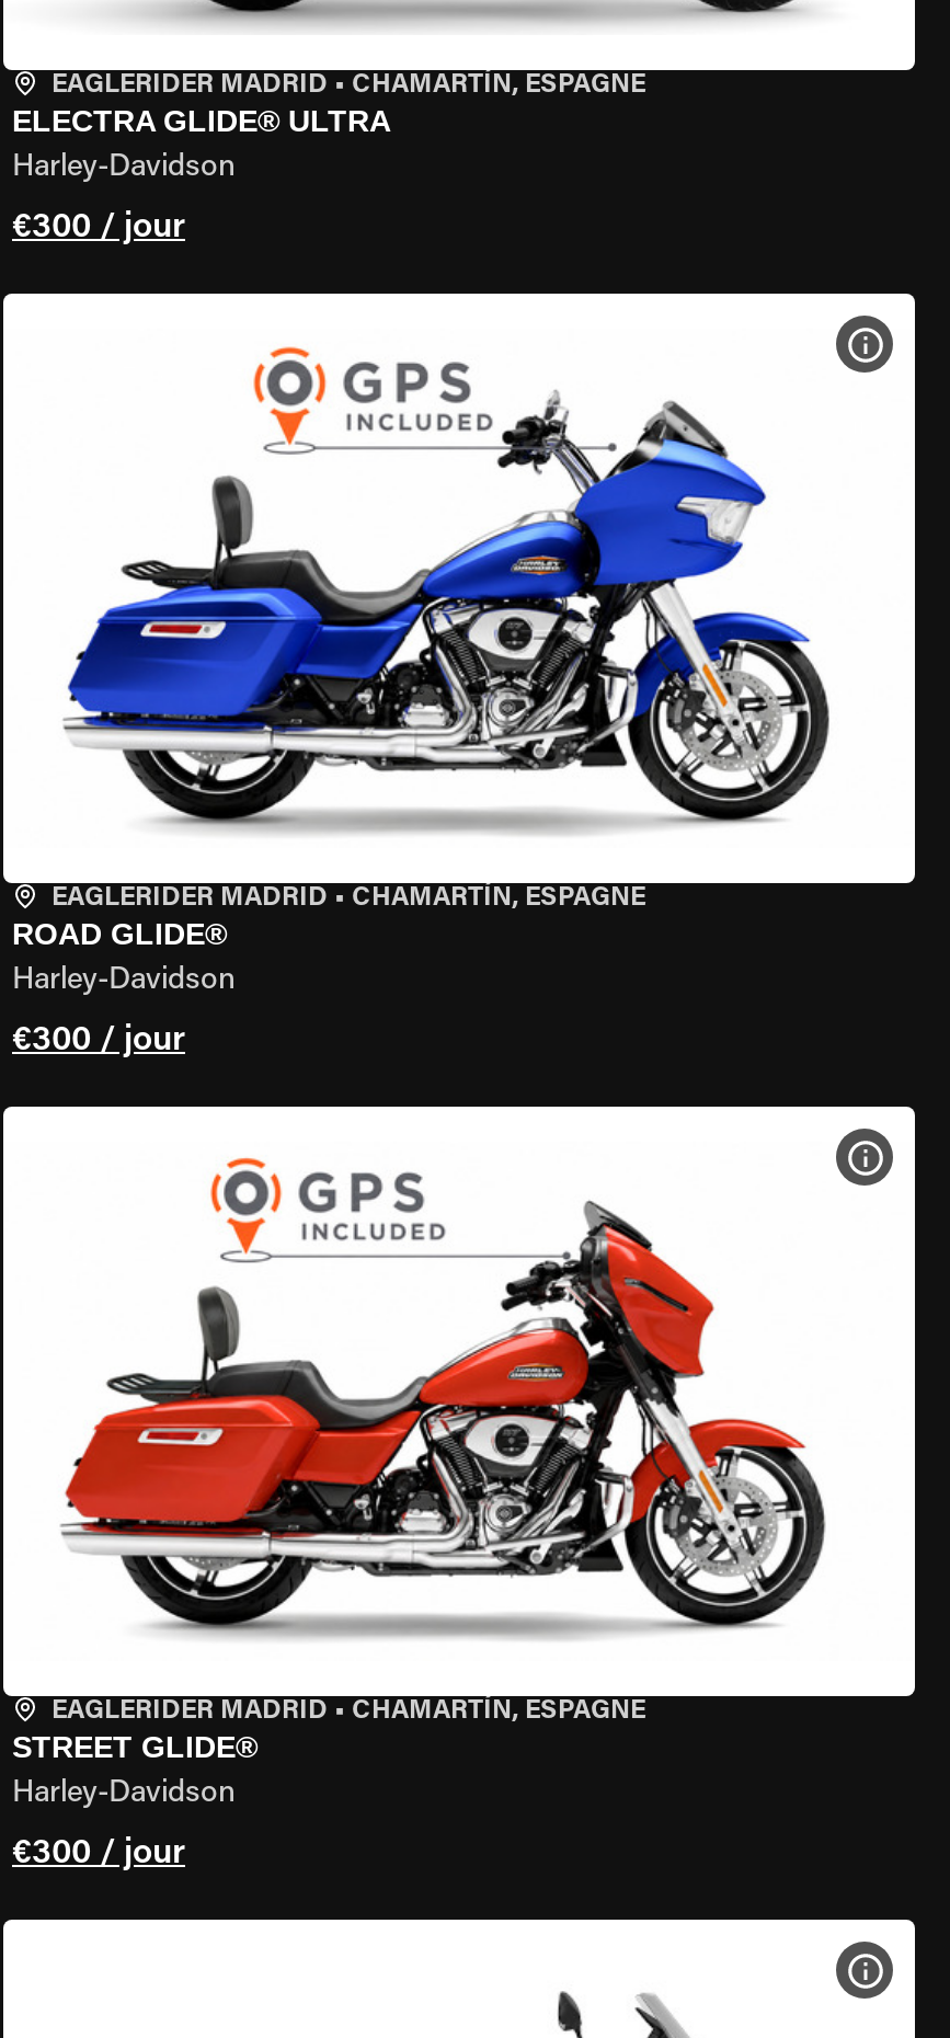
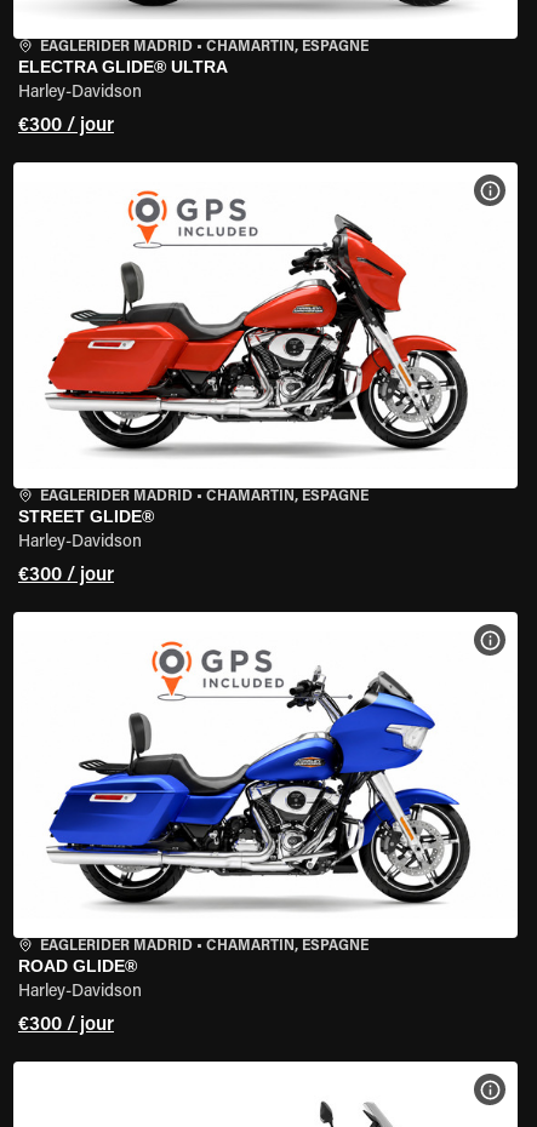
moved [12,344,832,951] -> [18,640,472,976]: [image] | ROAD GLIDE®
moved [12,1155,829,1764] -> [18,189,470,526]: [image] | STREET GLIDE®

